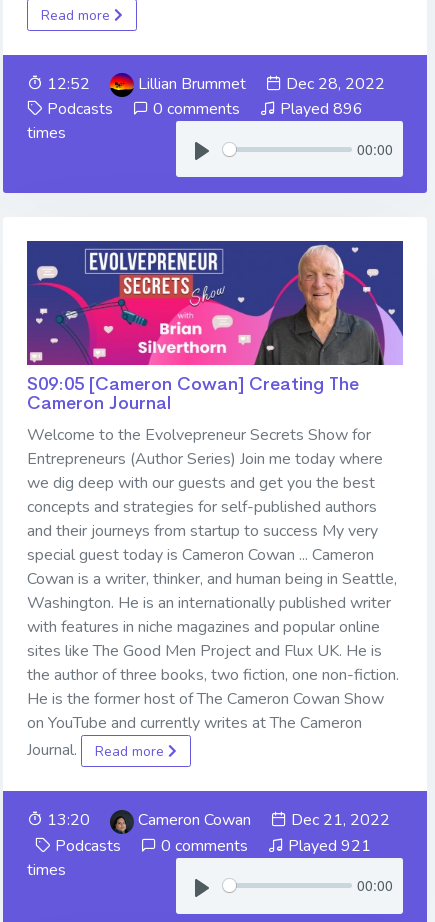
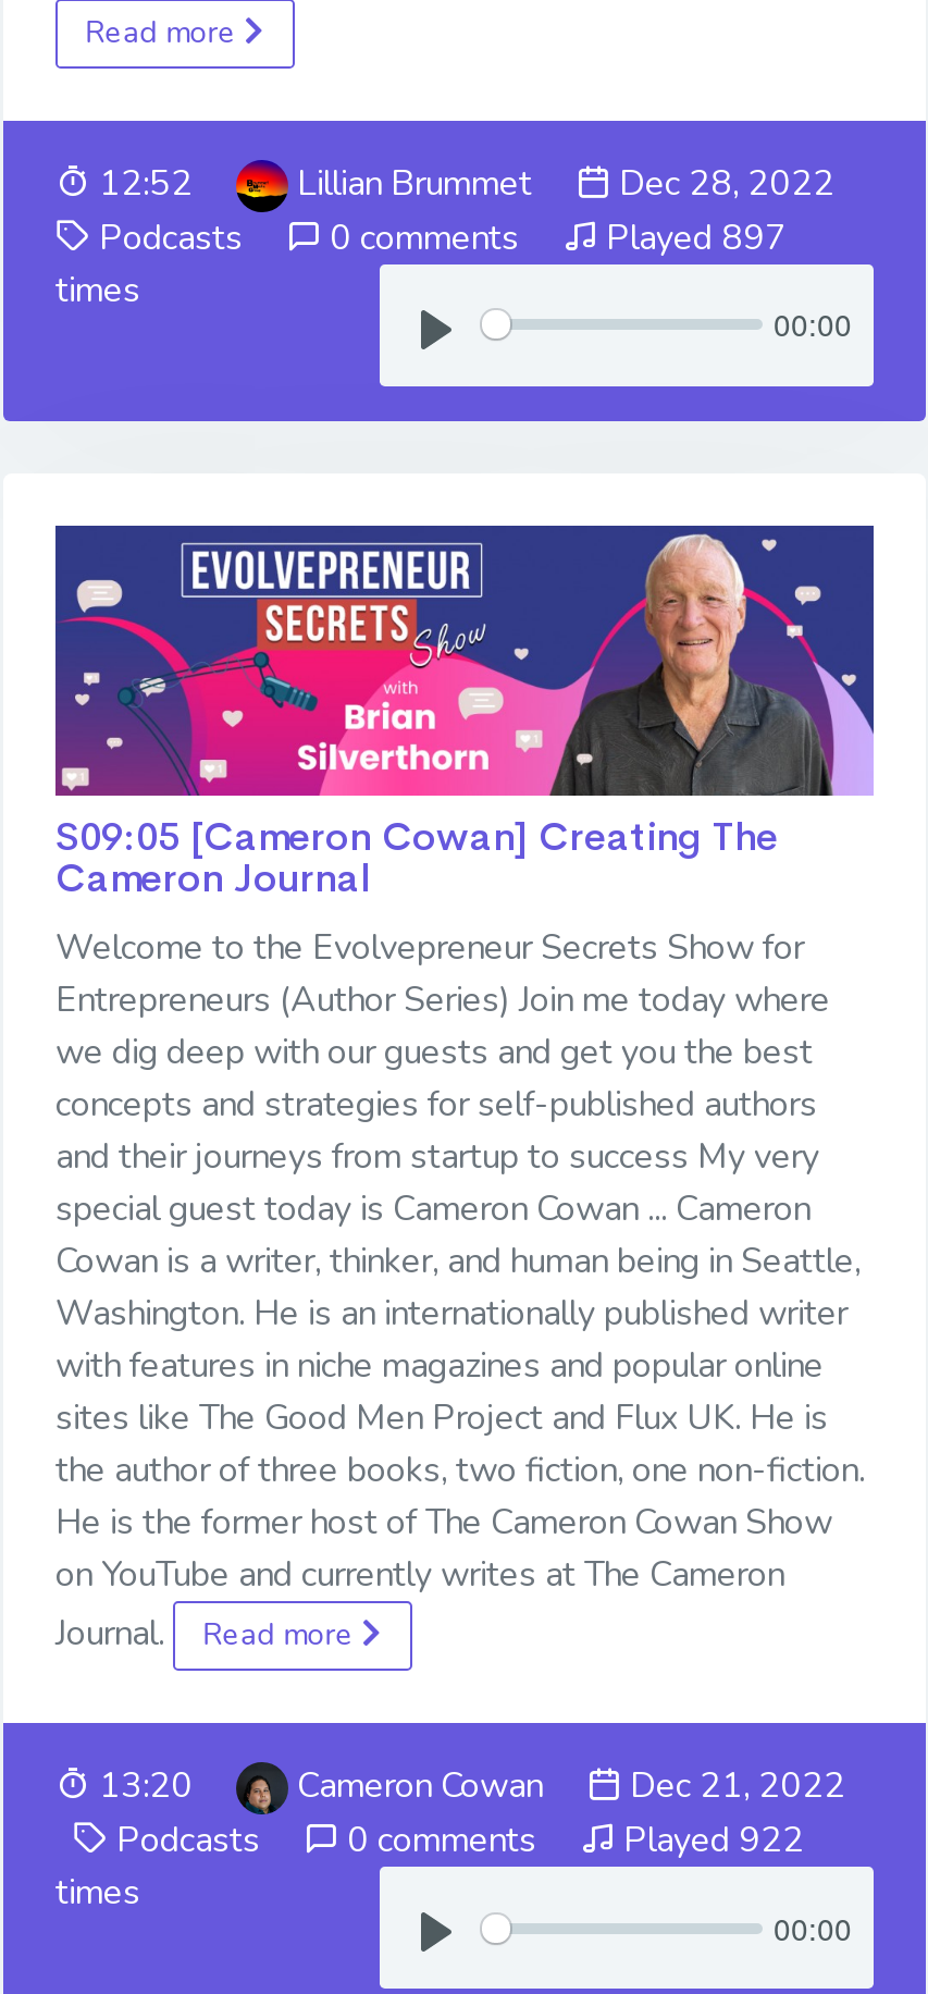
[47,98,363,120] Podcasts 0 comments Played 896 -> [99,214,787,262] Podcasts 0 comments Played 897
[55,834,371,856] Podcasts 0 comments Played 921 -> [116,1817,804,1865] Podcasts 0 comments Played 922

